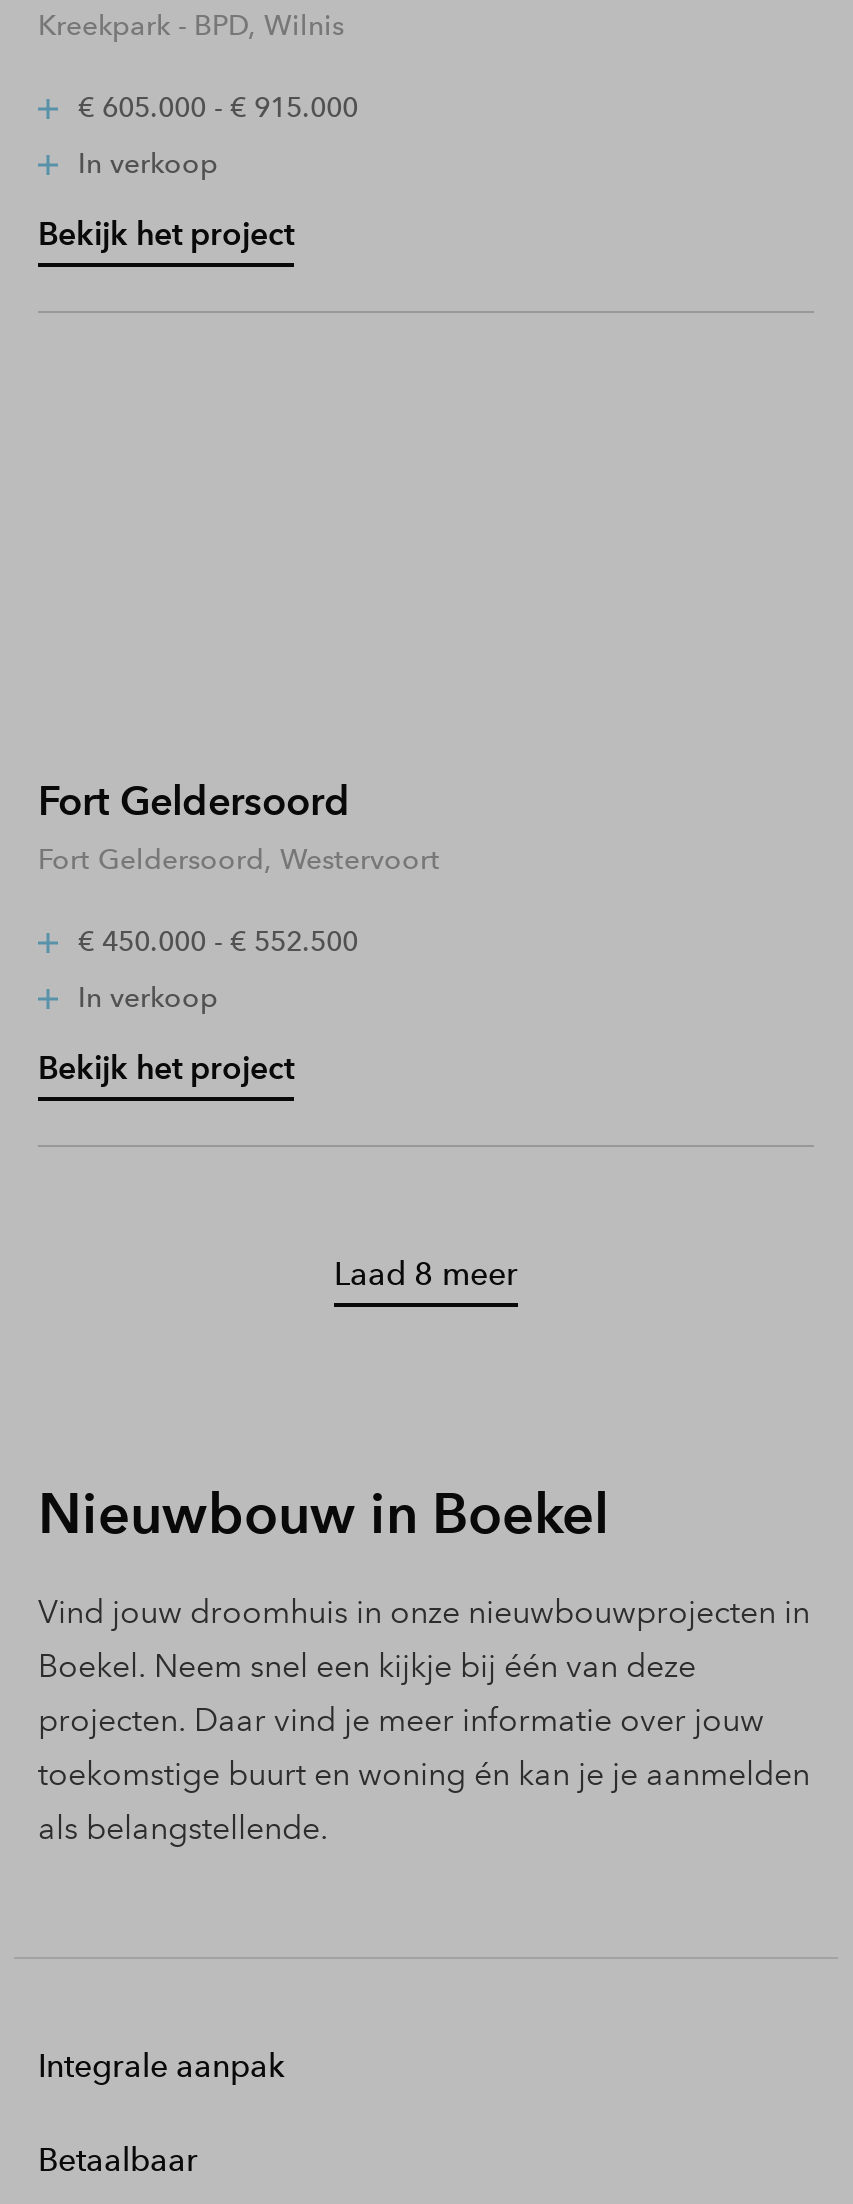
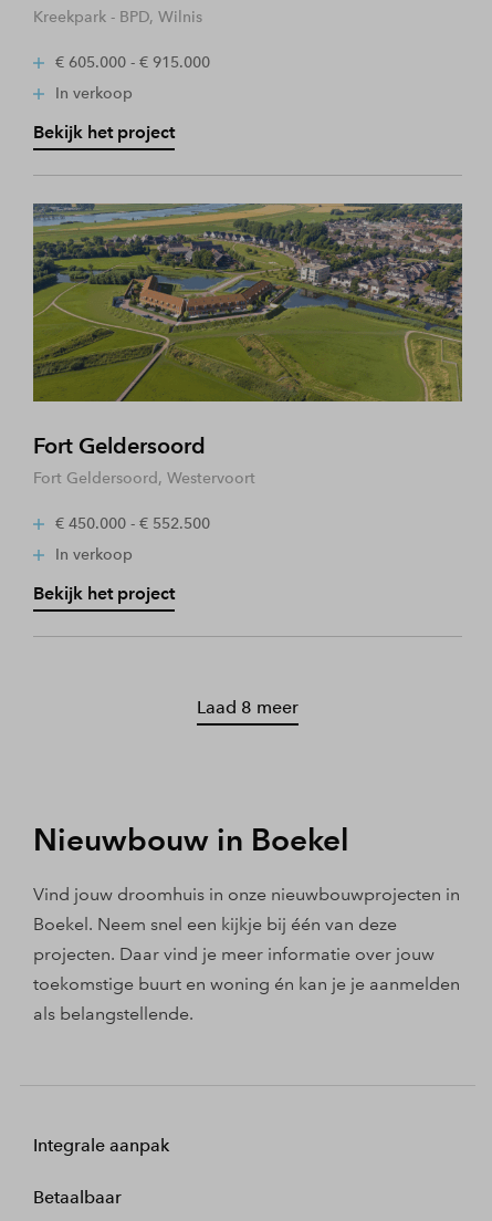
none -> [32,202,463,403] [image]

